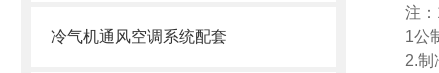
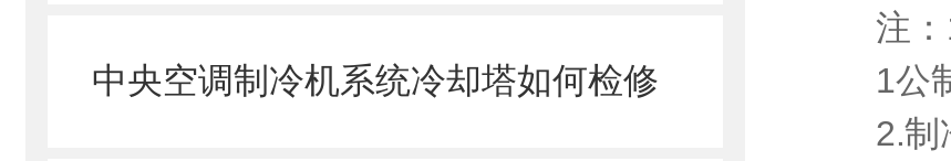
[51,28,227,45] 冷气机通风空调系统配套 -> [92,62,659,99] 中央空调制冷机系统冷却塔如何检修

